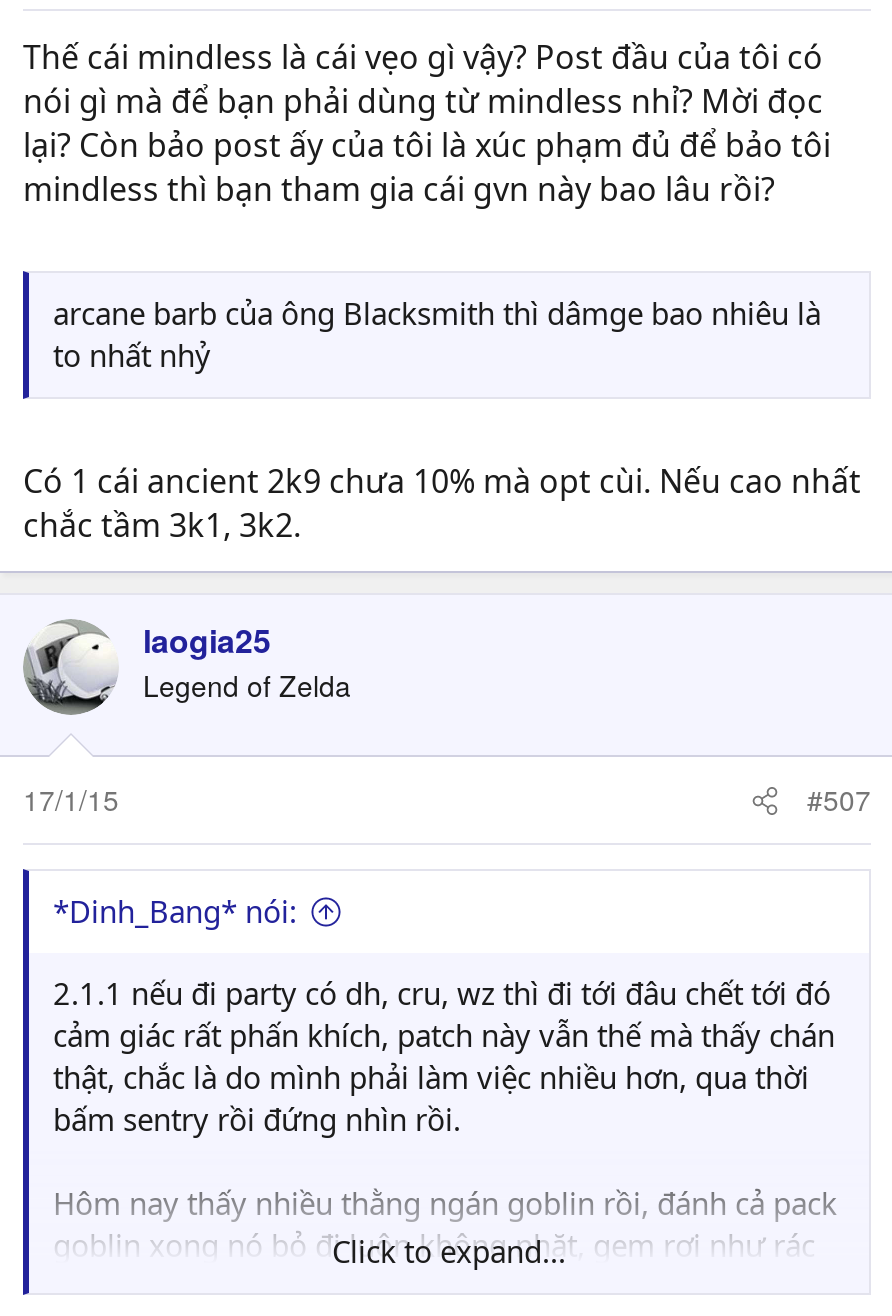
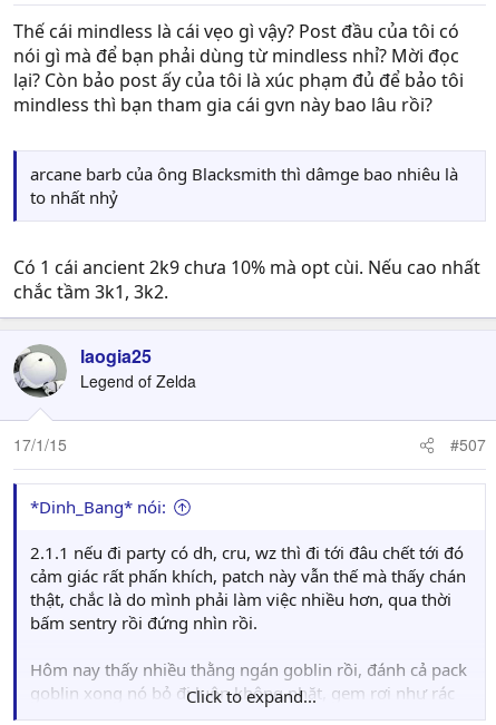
[25,623,117,713] [image] -> [13,346,67,395] [image]

